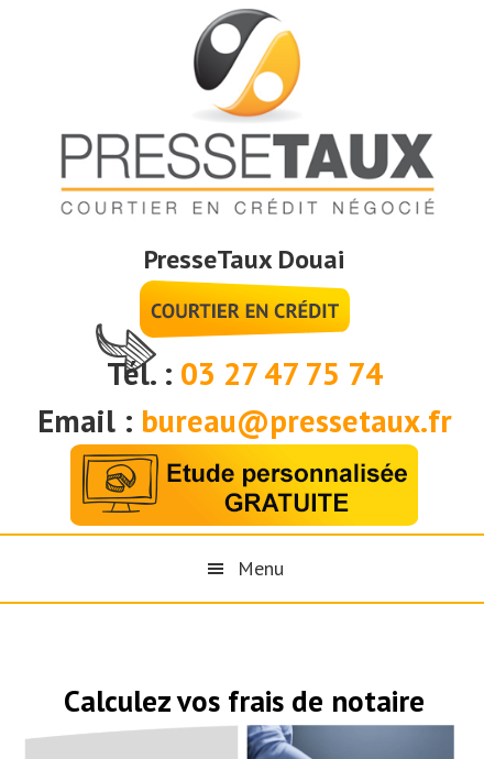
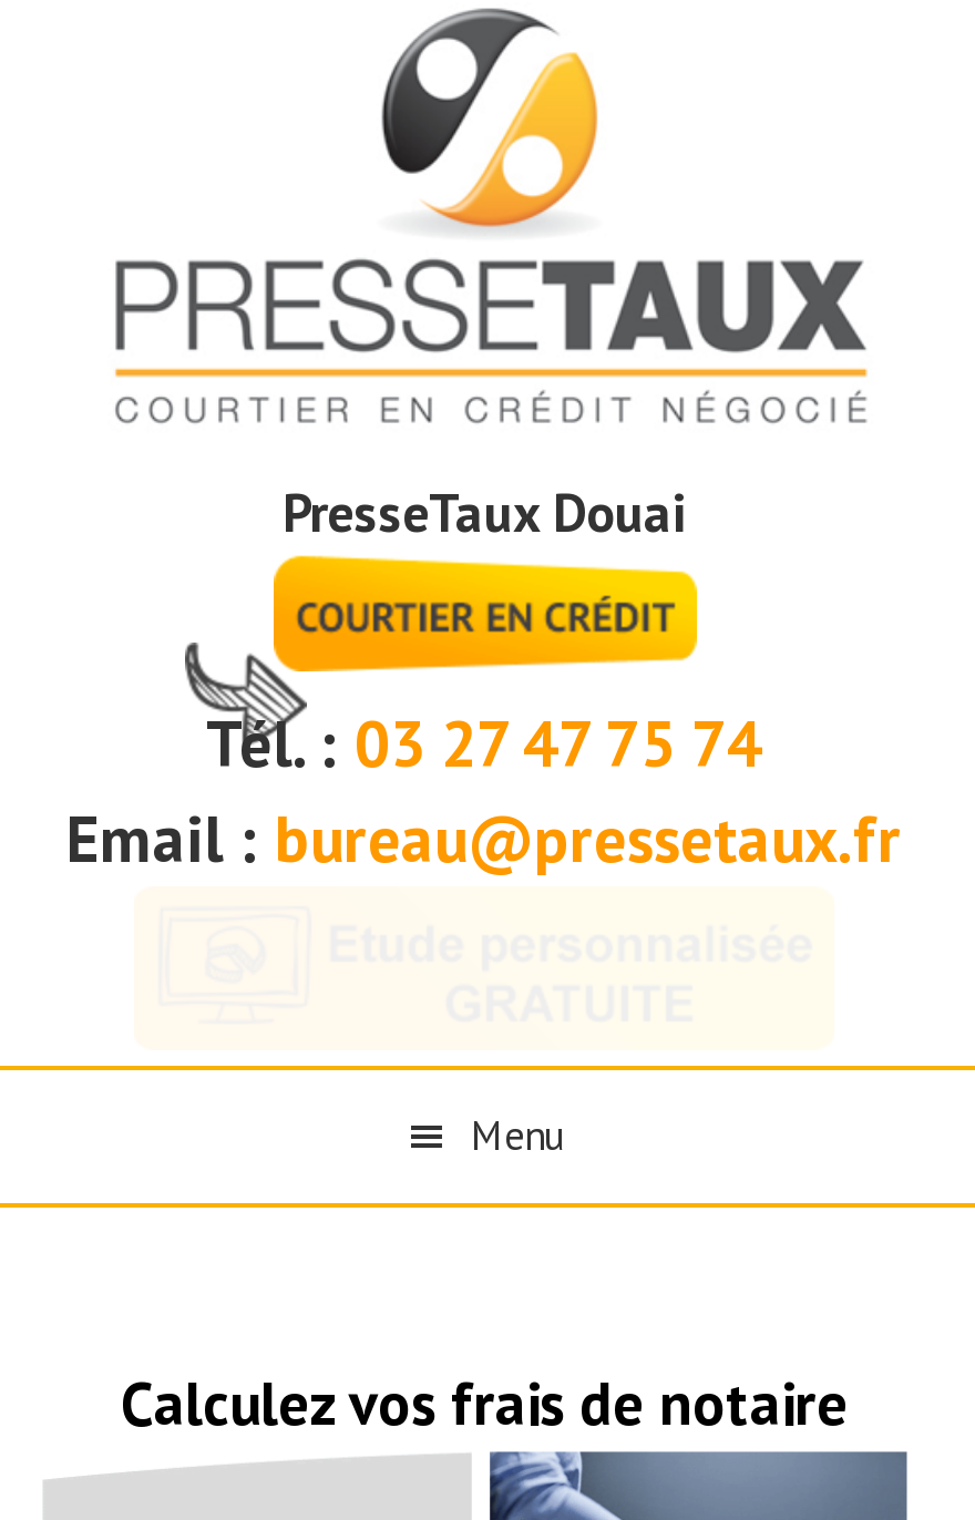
[69,444,419,527] [image] -> none

